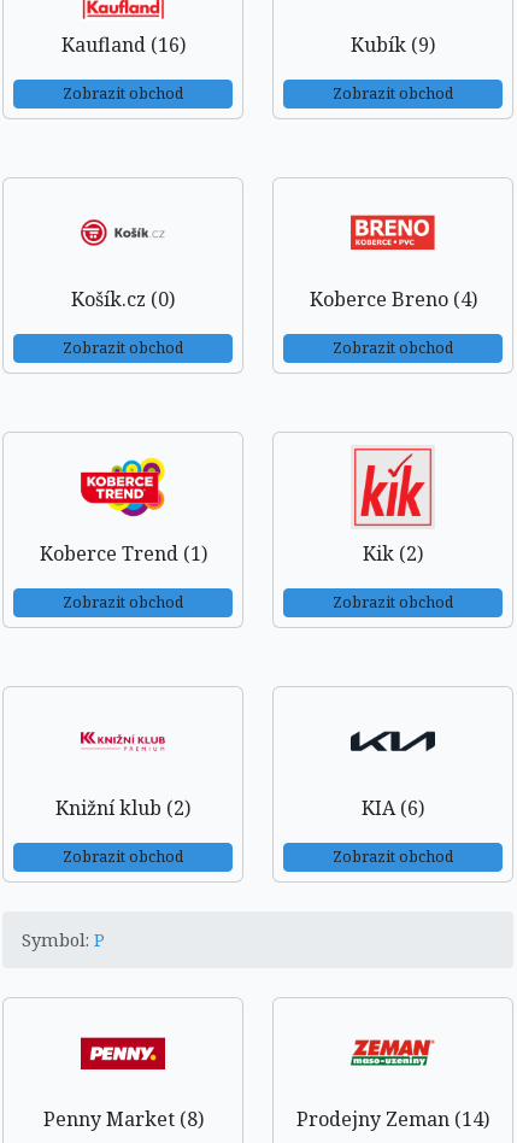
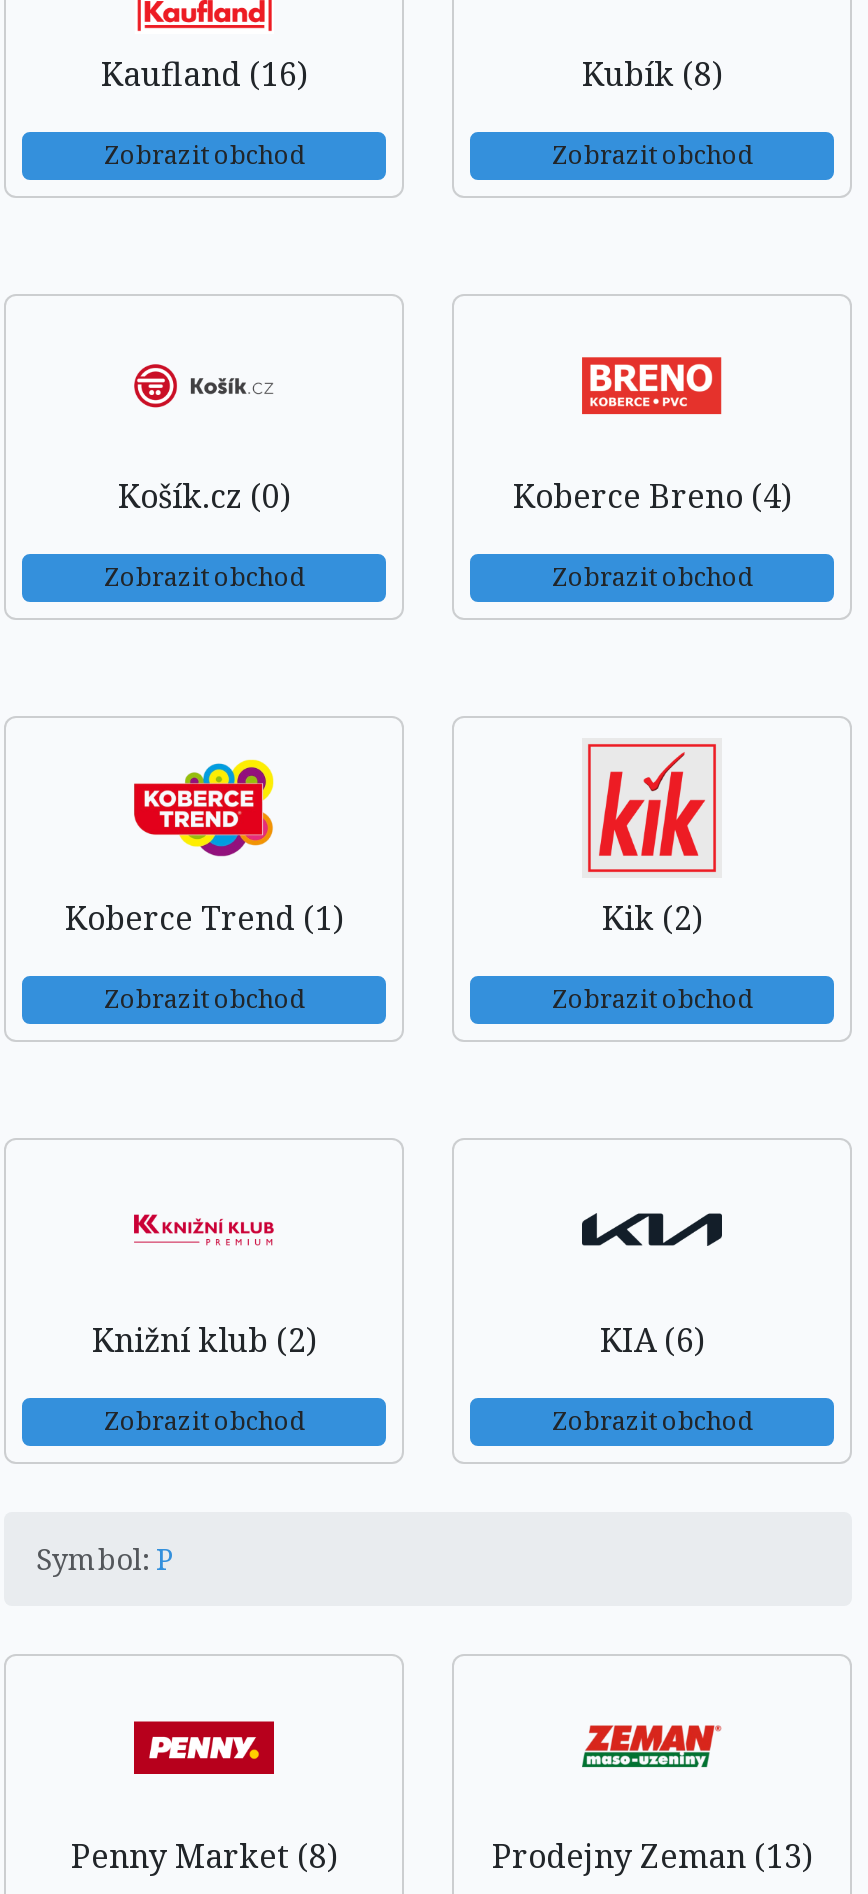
[351,31,435,58] Kubík (9) -> [582,52,722,96] Kubík (8)
[296,1106,489,1132] Prodejny Zeman (14) -> [492,1834,812,1878] Prodejny Zeman (13)

